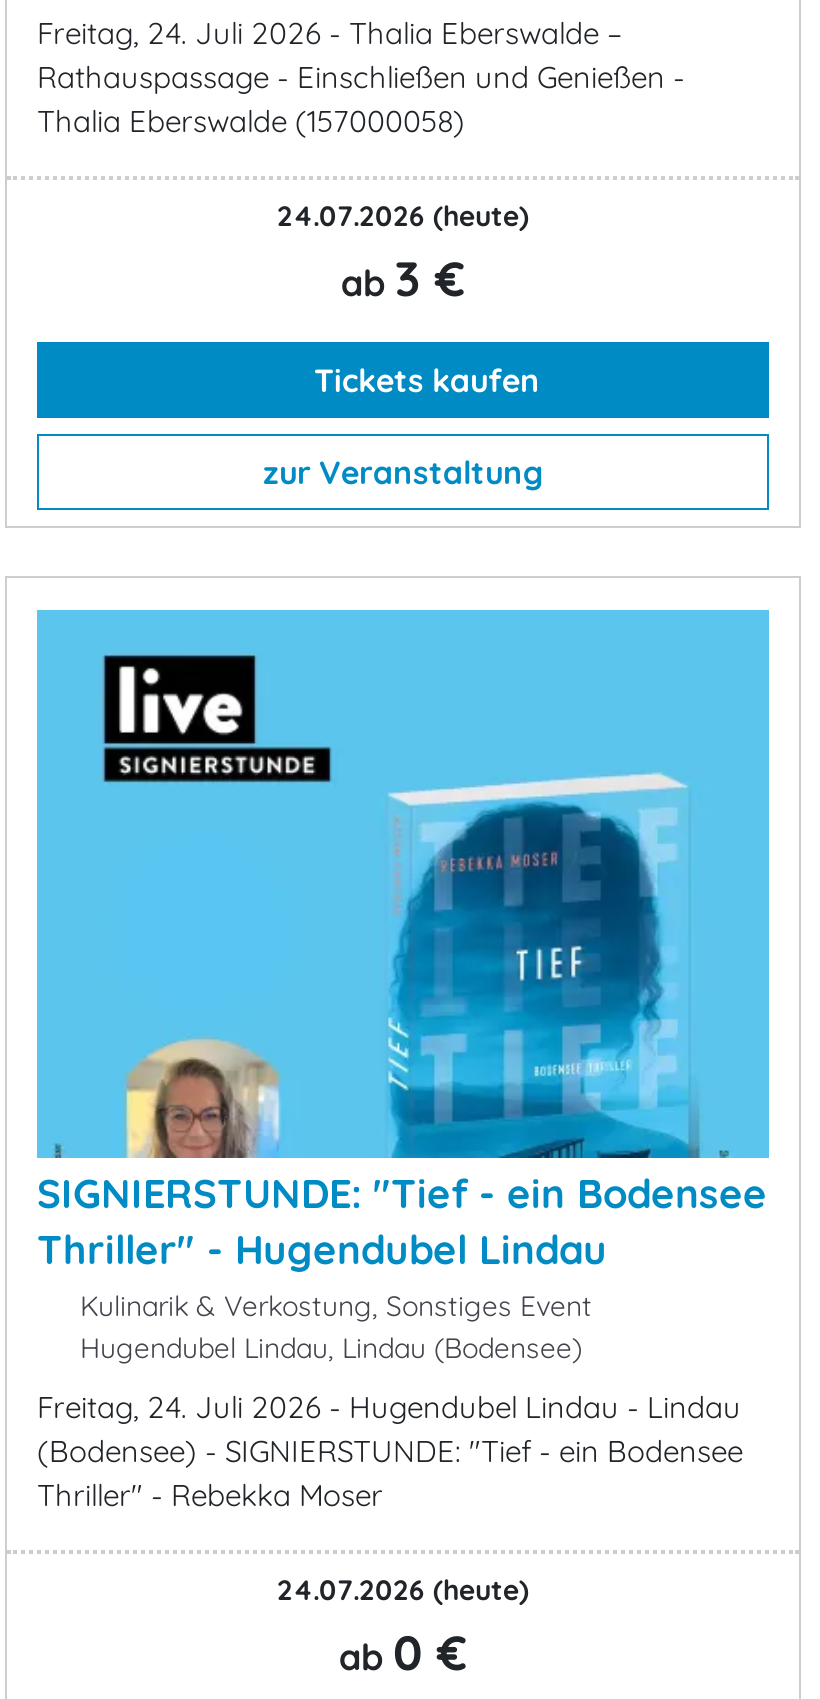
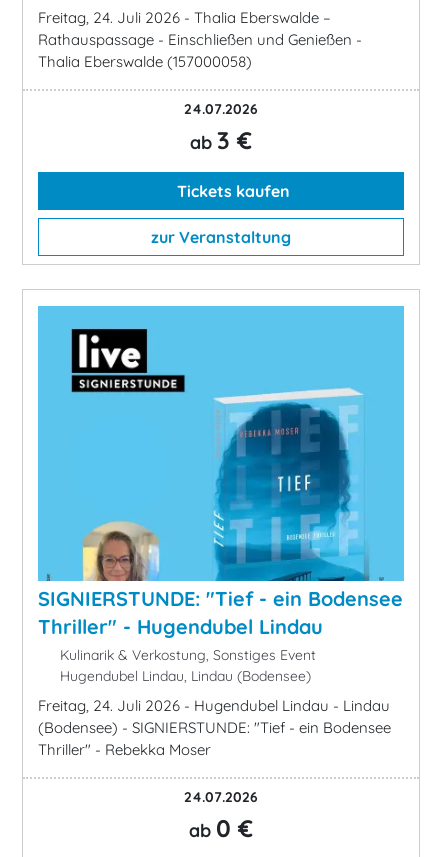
[277,197,529,233] 24.07.2026 (heute) -> [184,100,258,118] 24.07.2026
[277,1572,529,1608] 24.07.2026 (heute) -> [184,788,258,806] 24.07.2026

